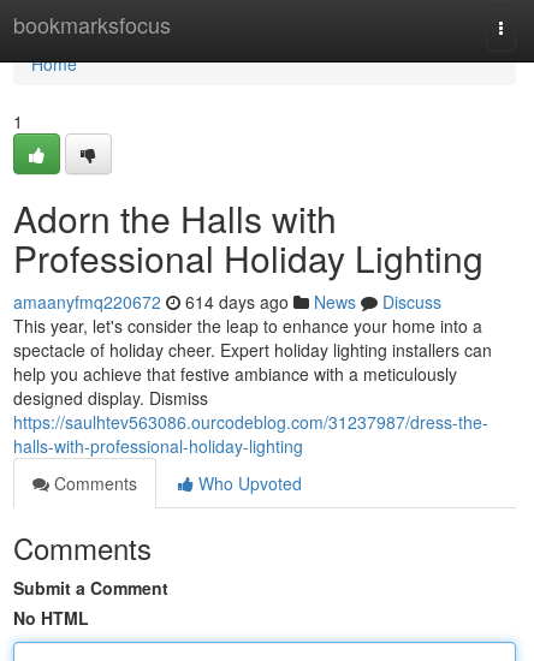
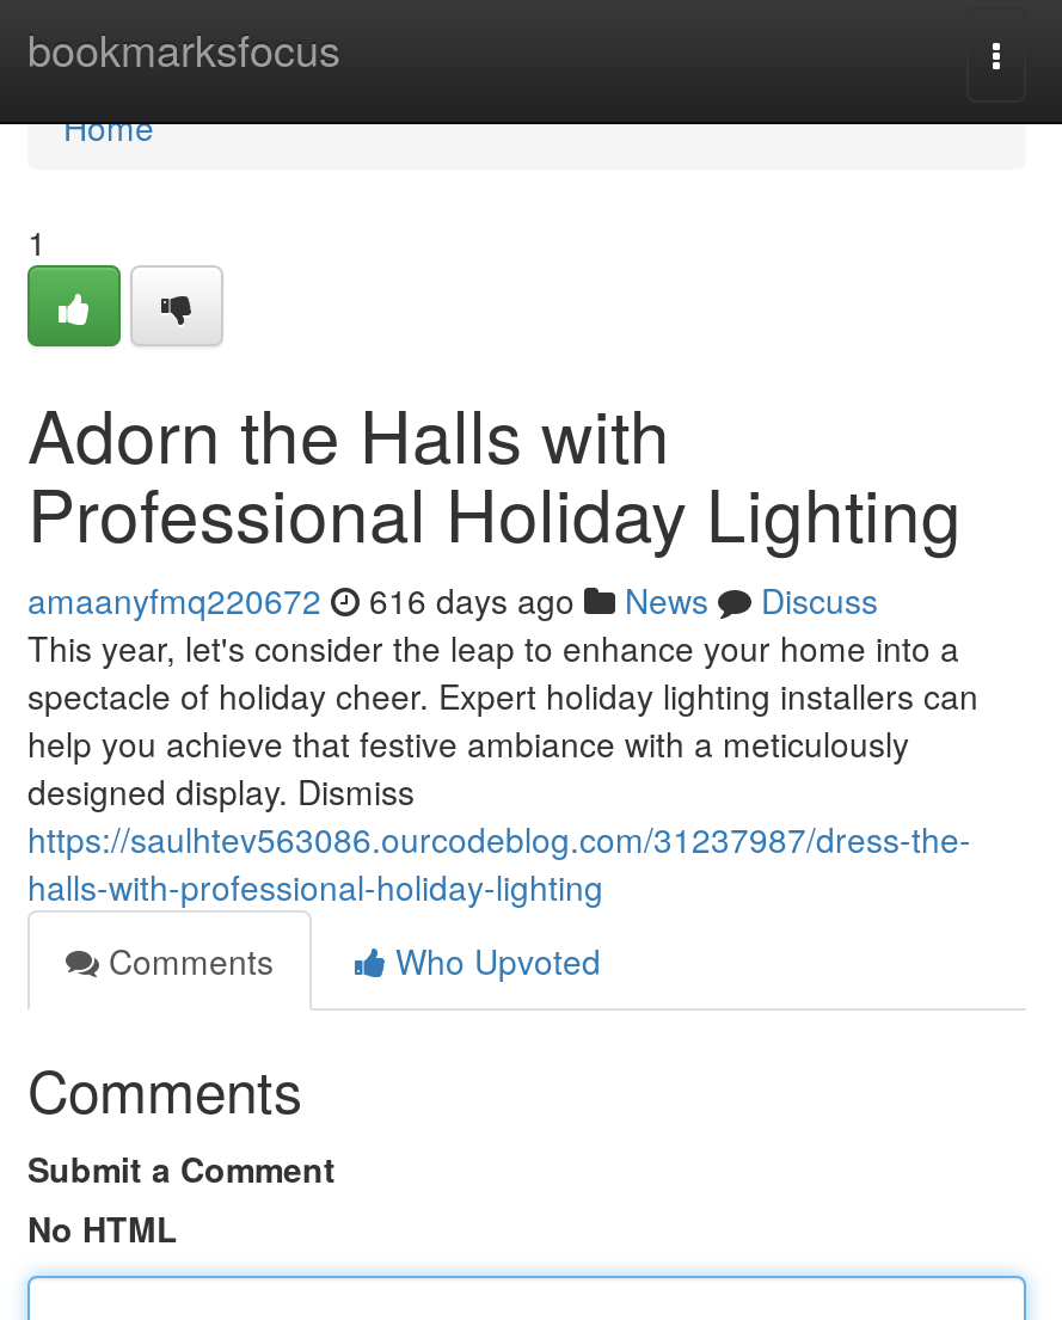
[13,290,441,314] amaanyfmq220672 614 days ago News Discuss -> [27,576,878,624] amaanyfmq220672 616 days ago News Discuss

